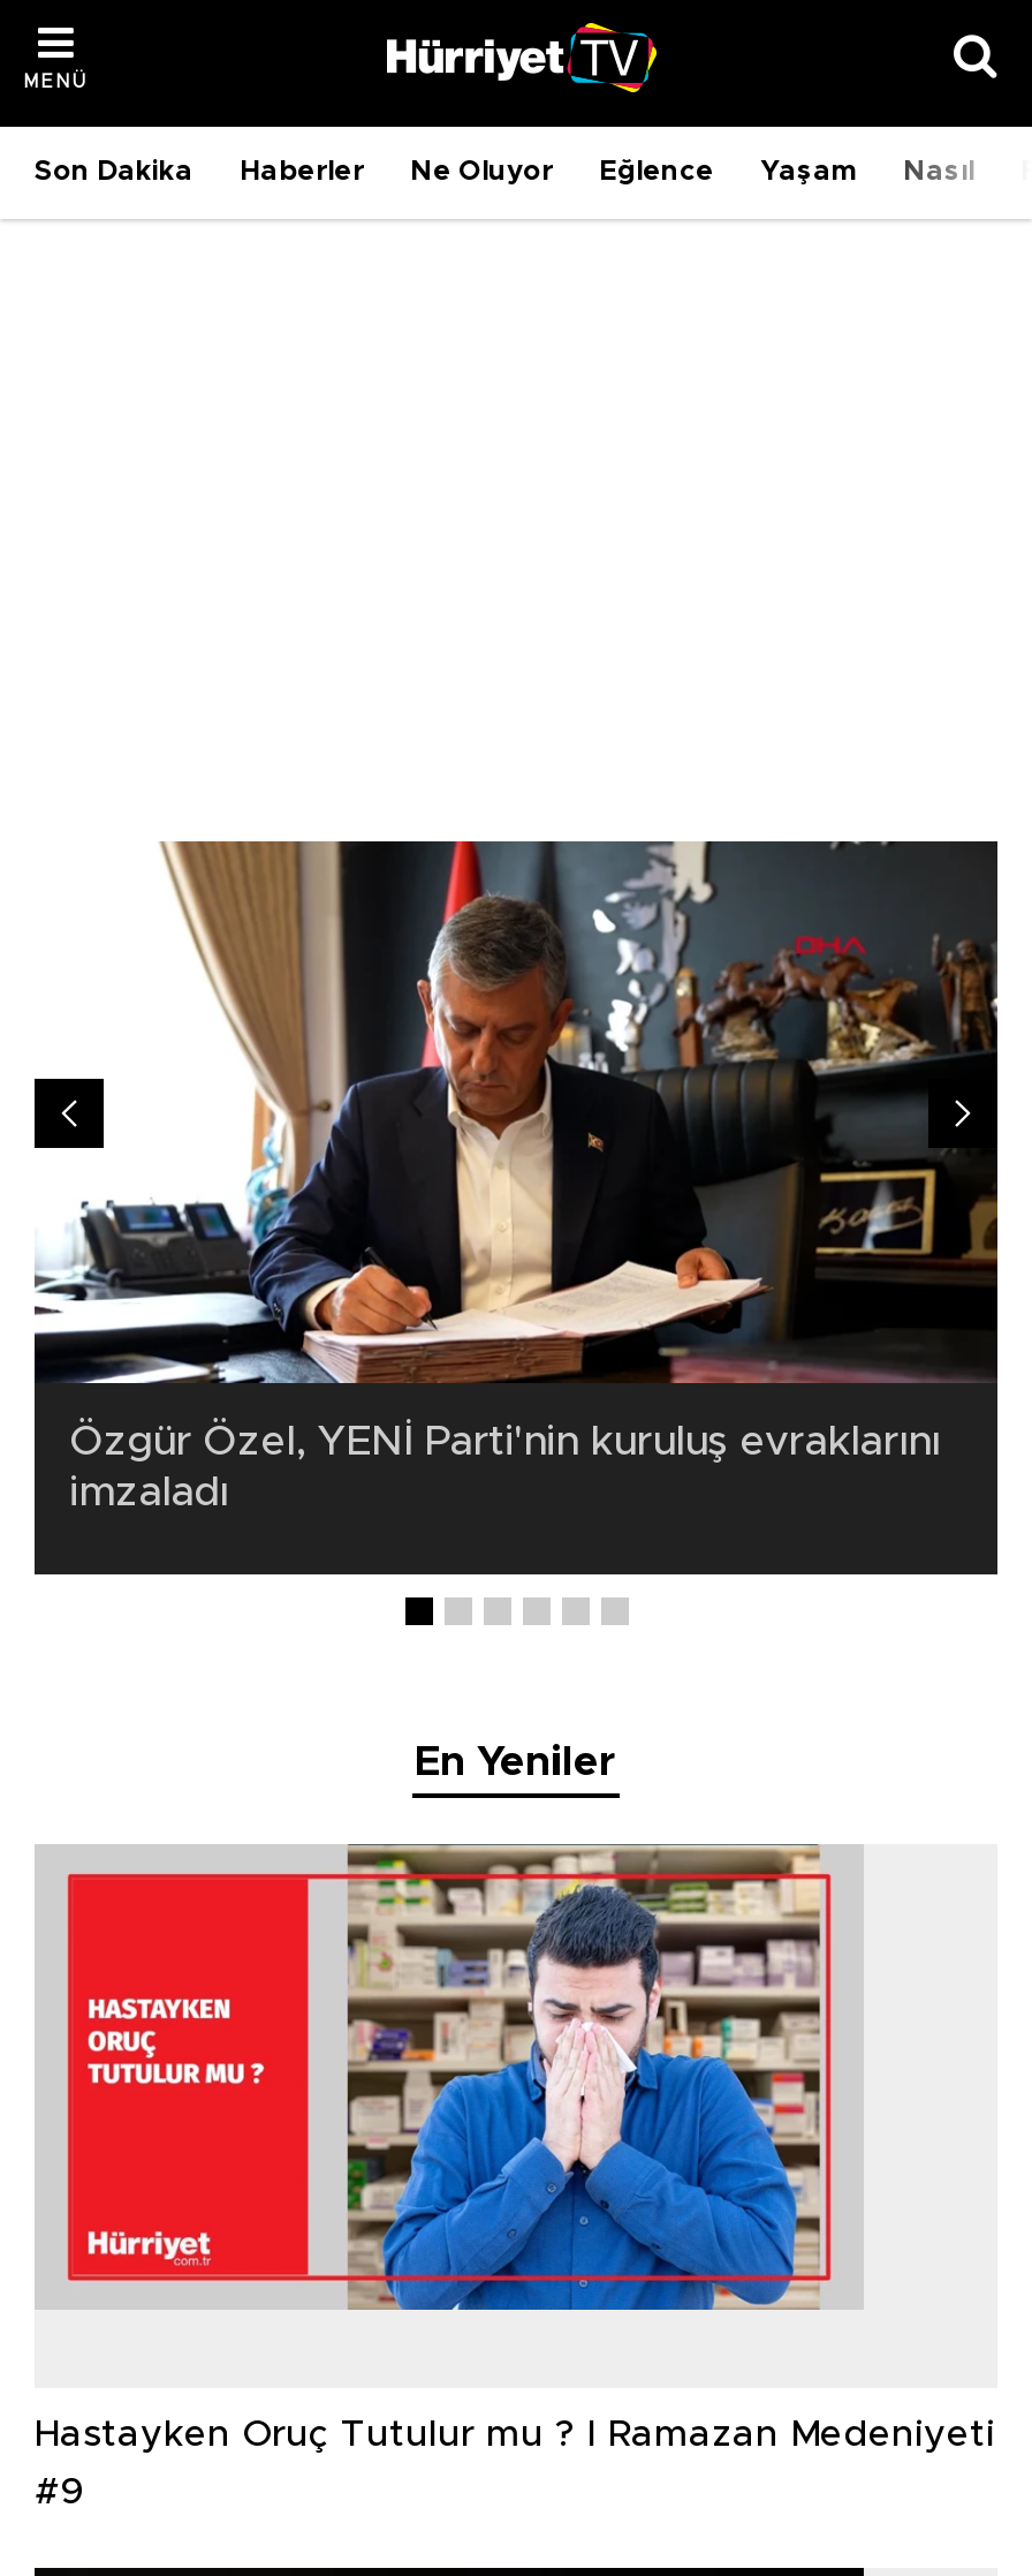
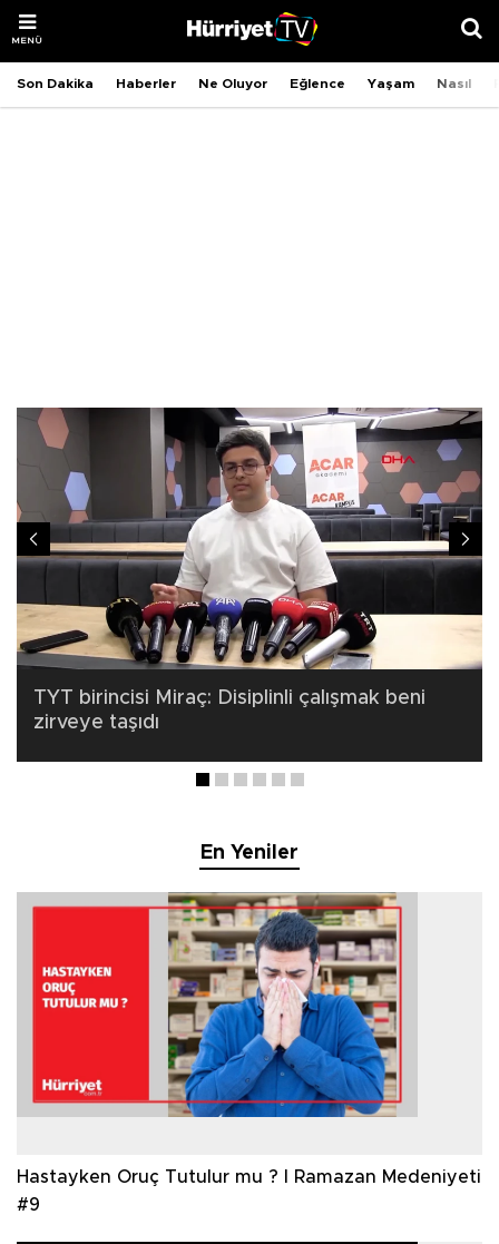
[35,839,1000,1515] [image] | Özgür Özel, YENİ Parti'nin kuruluş evraklarını | imzaladı -> [16,406,483,733] [image] | TYT birincisi Miraç: Disiplinli çalışmak beni | zirveye taşıdı

